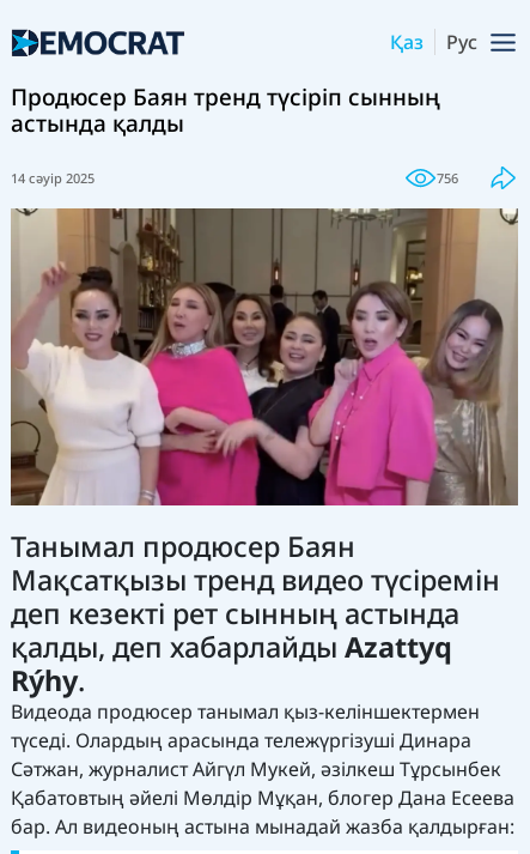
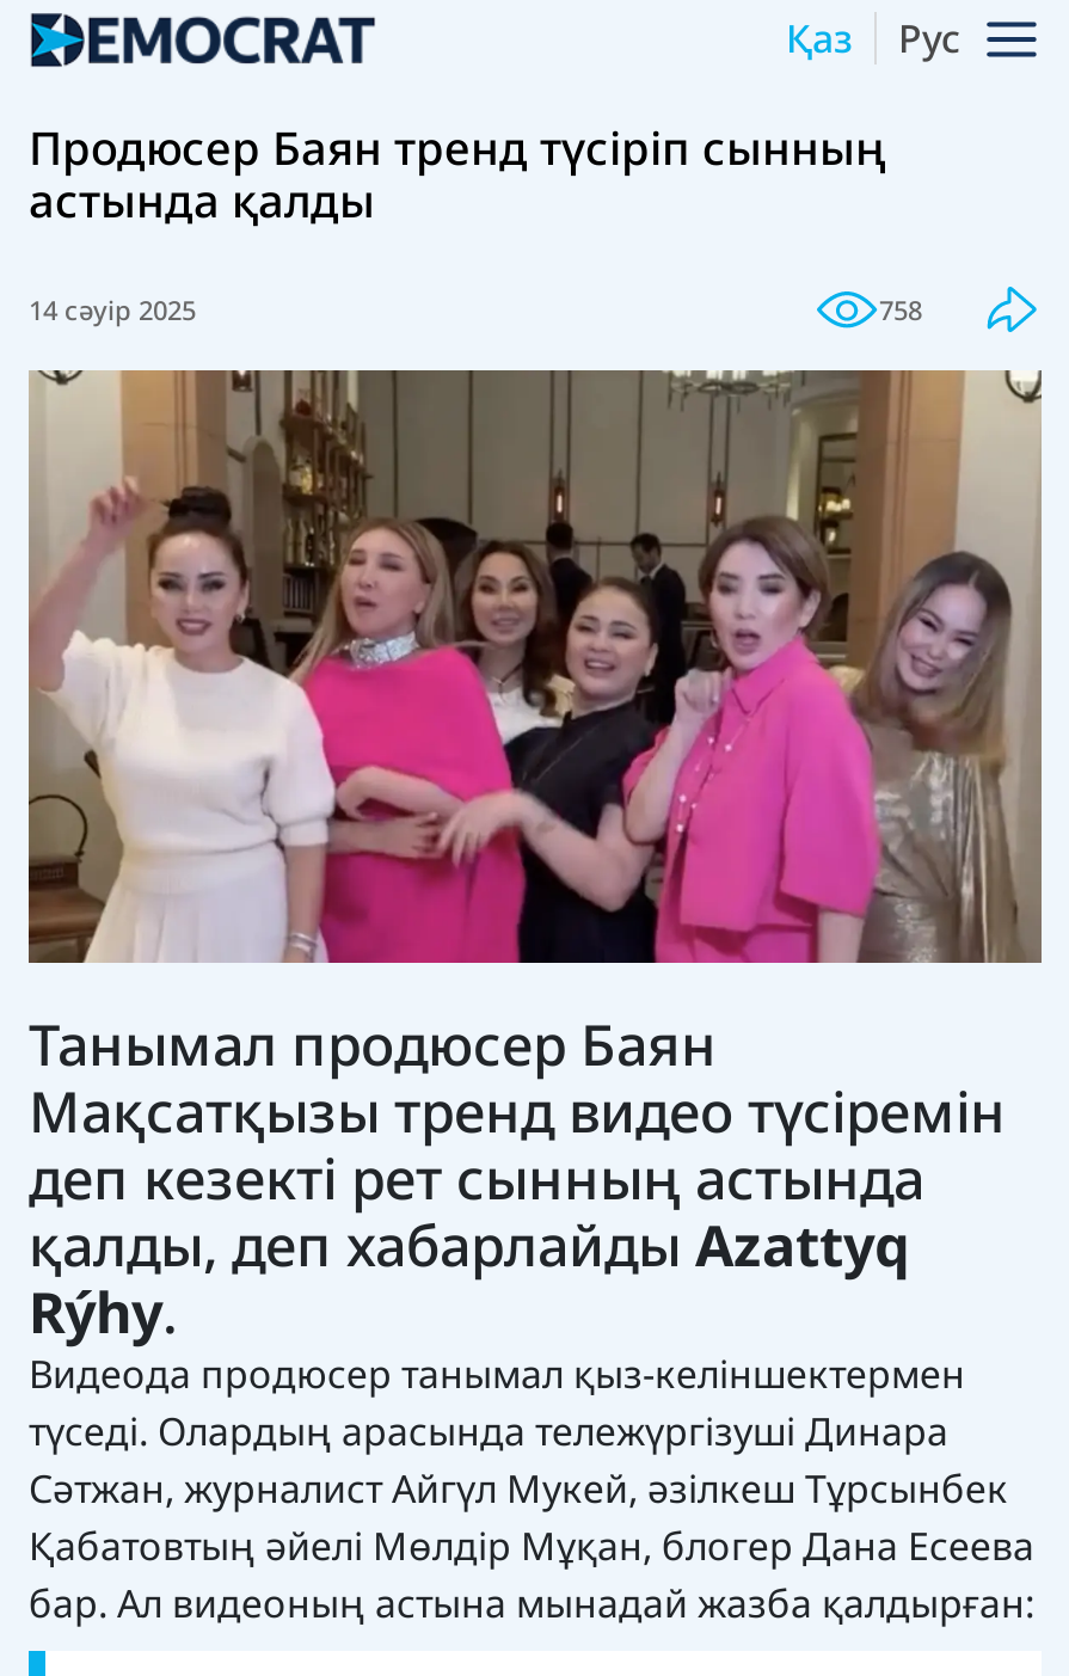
[437,169,458,186] 756 -> [879,291,922,327] 758

